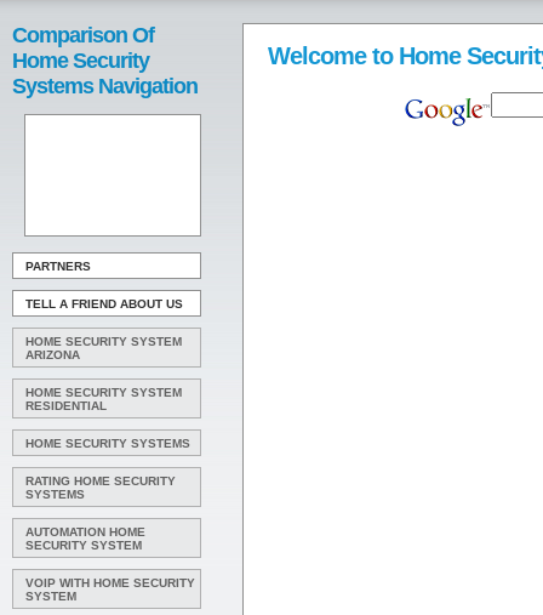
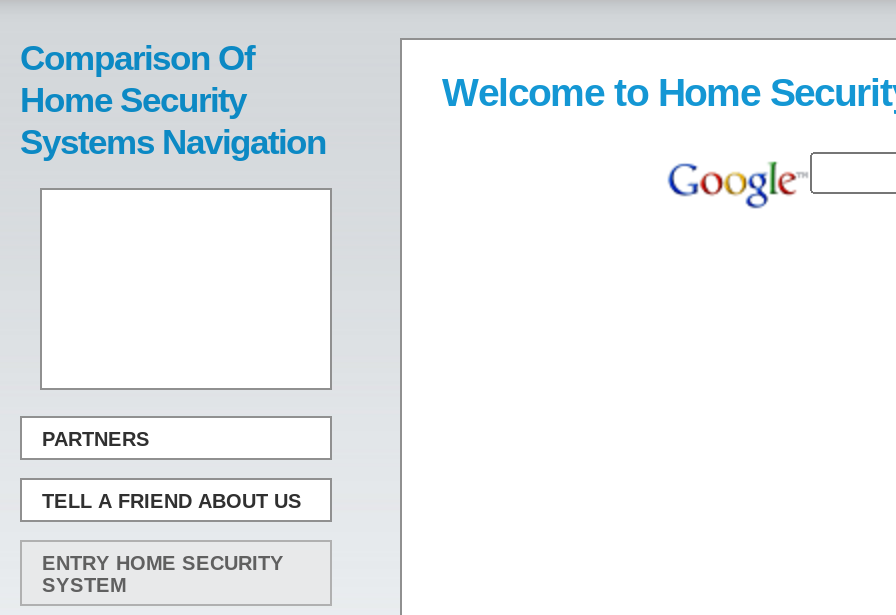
[25,335,195,590] HOME SECURITY SYSTEM | ARIZONA | HOME SECURITY SYSTEM | RESIDENTIAL | HOME SECURITY SYSTEMS | RATING HOME SECURITY | SYSTEMS | AUTOMATION HOME | SECURITY SYSTEM | VOIP WITH HOME SECURITY -> [42,552,284,574] ENTRY HOME SECURITY

